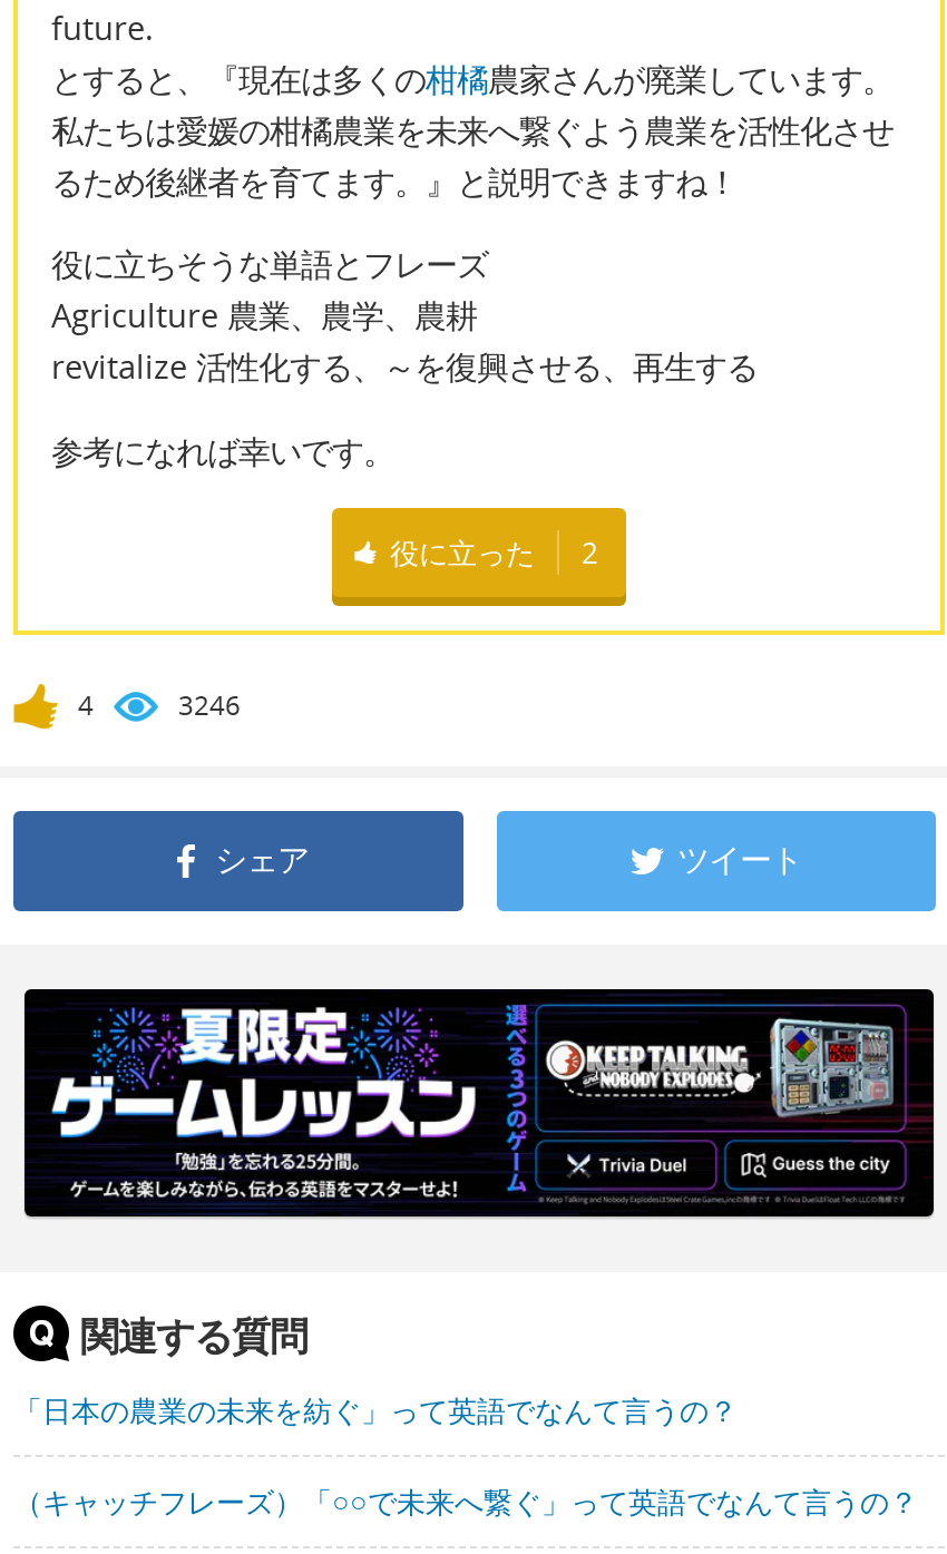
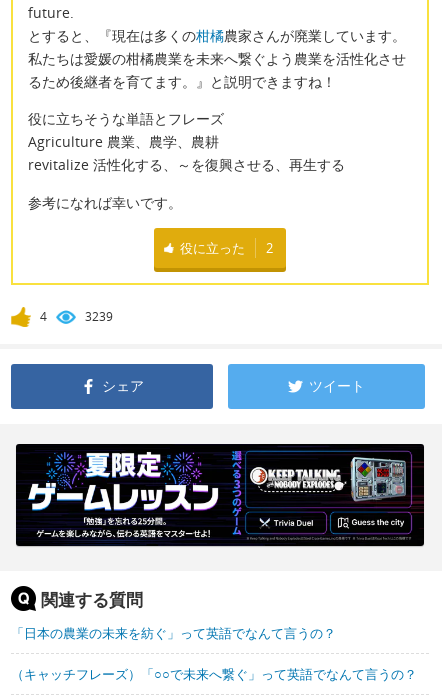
[178,687,241,725] 3246 -> [85,308,113,325] 3239

